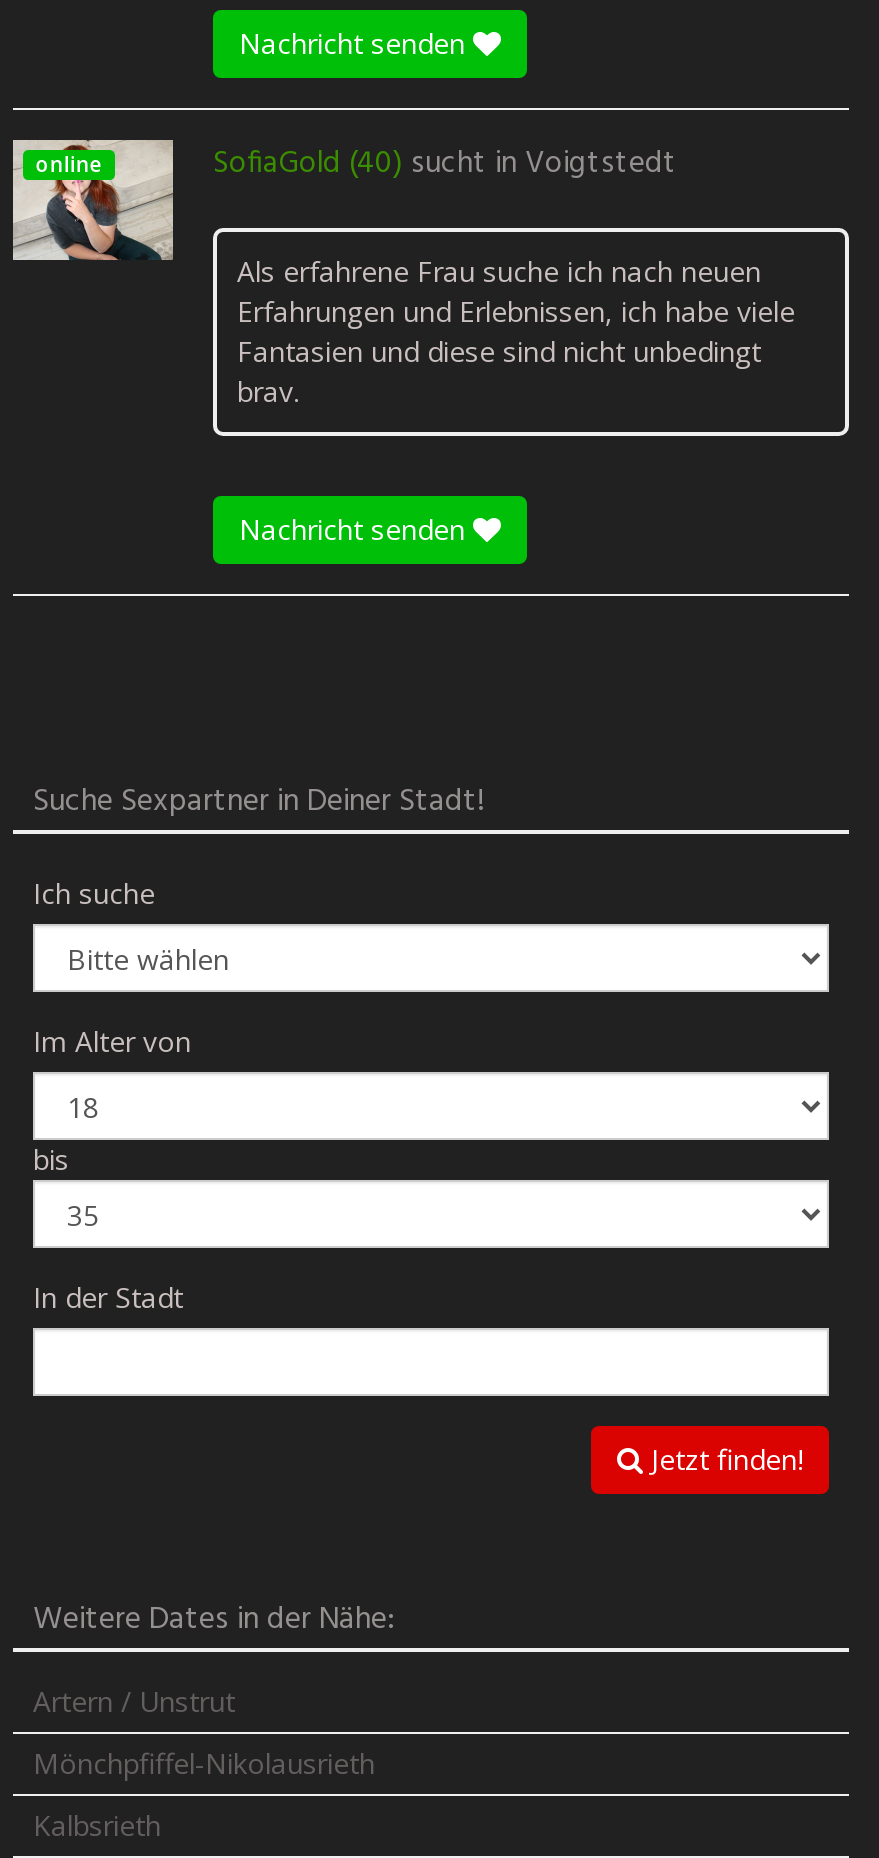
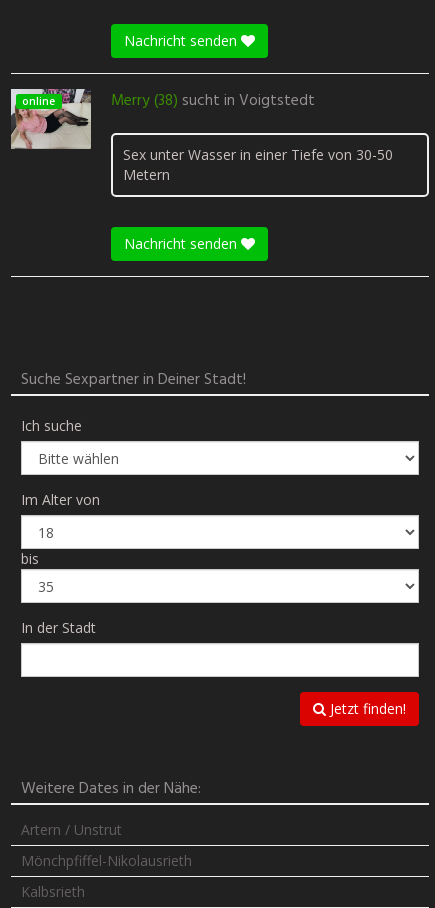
[11,138,677,260] [image] | SofiaGold (40) sucht in Voigtstedt -> [11,89,315,150] [image] | Merry (38) sucht in Voigtstedt
[237,252,795,410] Als erfahrene Frau suche ich nach neuen | Erfahrungen und Erlebnissen, ich habe viele | Fantasien und diese sind nicht unbedingt | brav. -> [123,145,393,184] Sex unter Wasser in einer Tiefe von 30-50 | Metern

